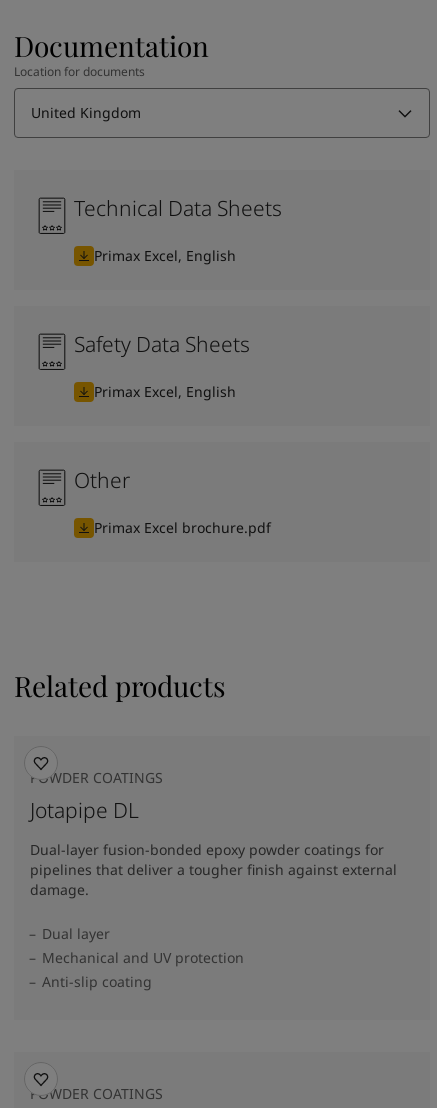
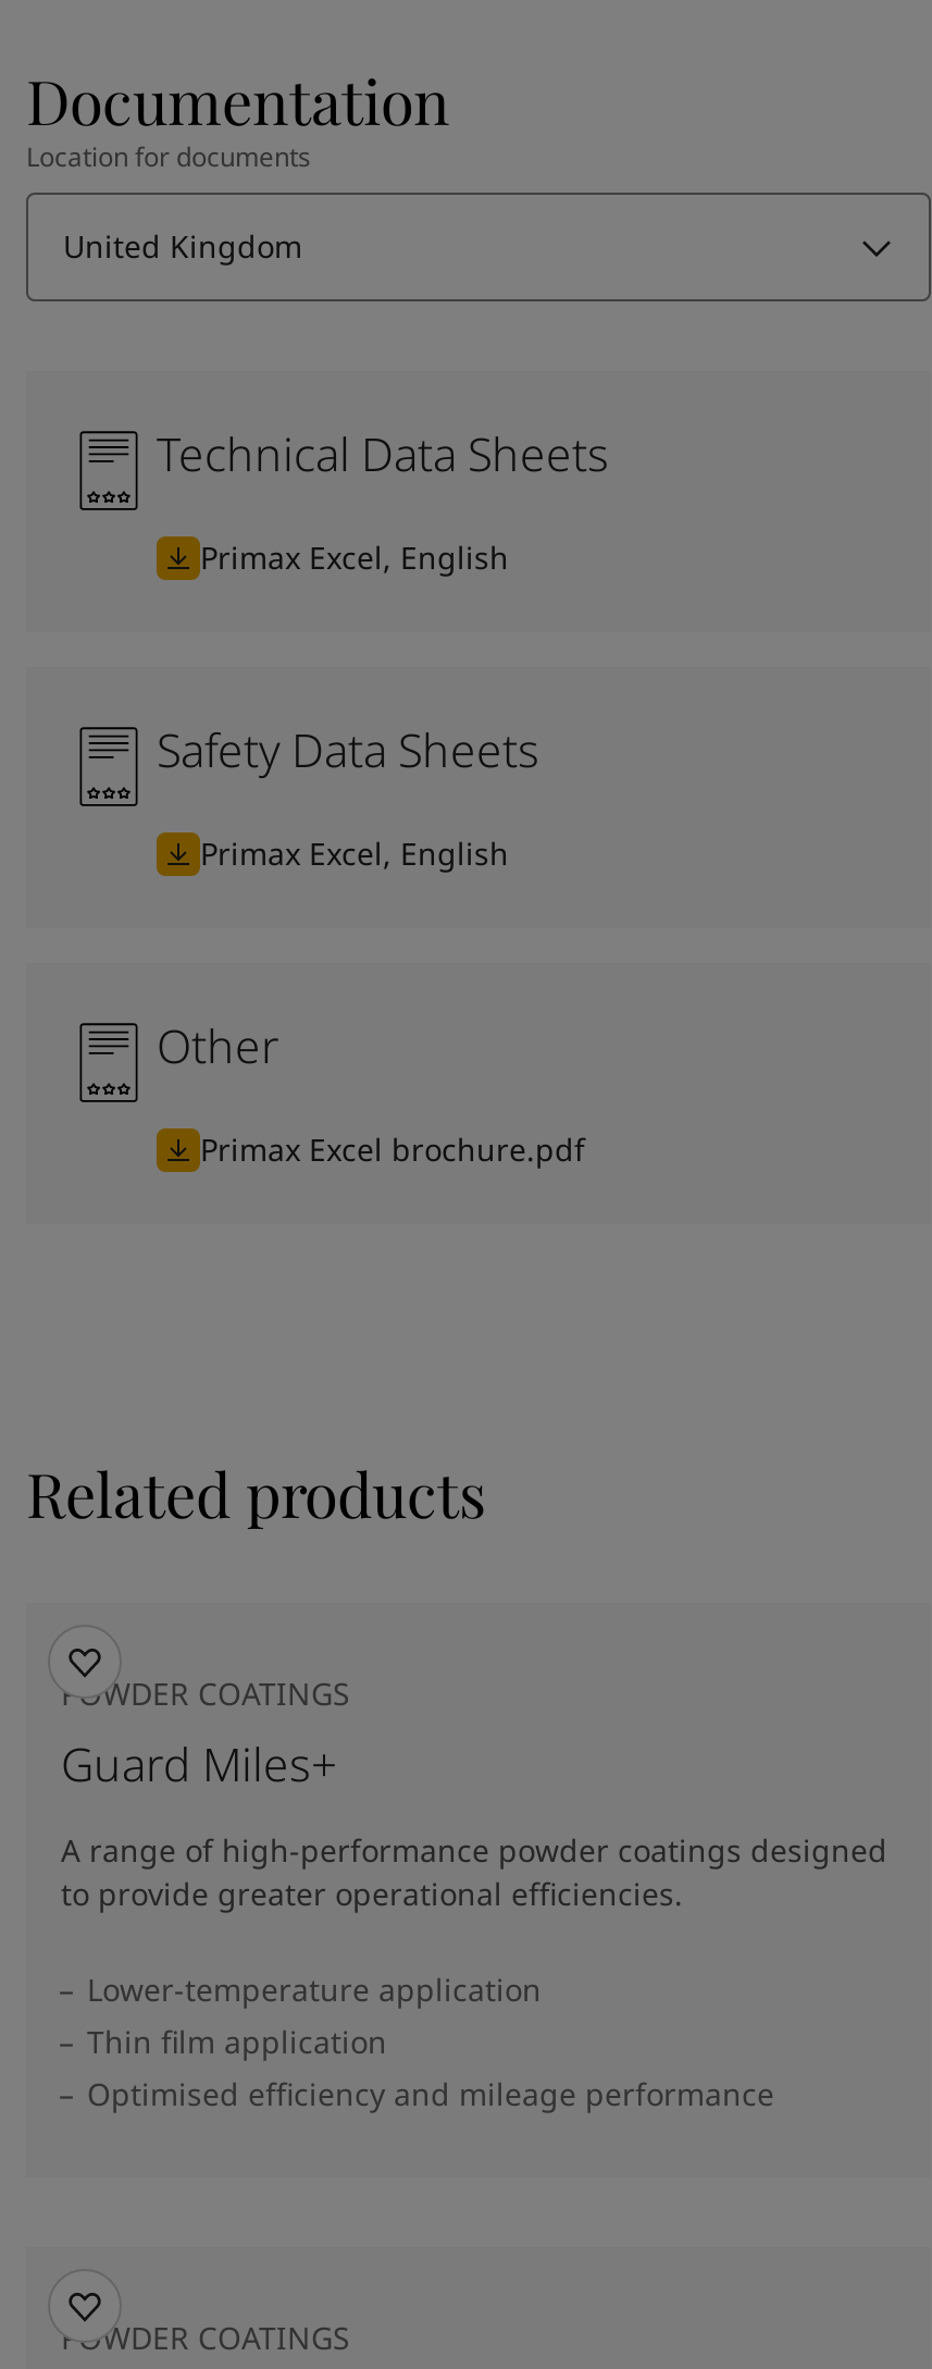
[30,796,139,824] Jotapipe DL -> [61,1734,337,1795] Guard Miles+
[30,840,397,899] Dual-layer fusion-bonded epoxy powder coatings for | pipelines that deliver a tougher finish against external | damage. -> [61,1830,887,1915] A range of high-performance powder coatings designed | to provide greater operational efficiencies.
[42,924,244,991] Dual layer | Mechanical and UV protection | Anti-slip coating -> [87,1969,774,2115] Lower-temperature application | Thin film application | Optimised efficiency and mileage performance

